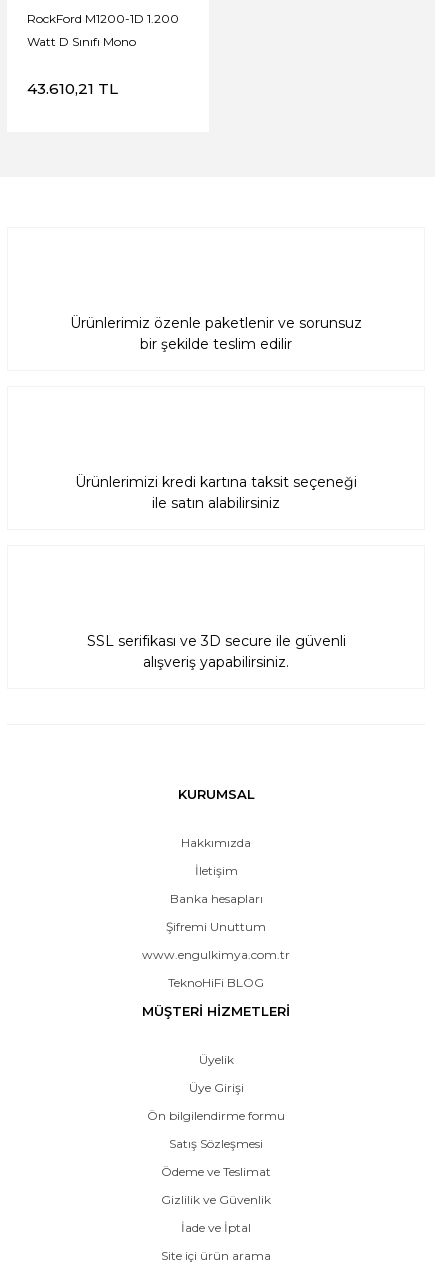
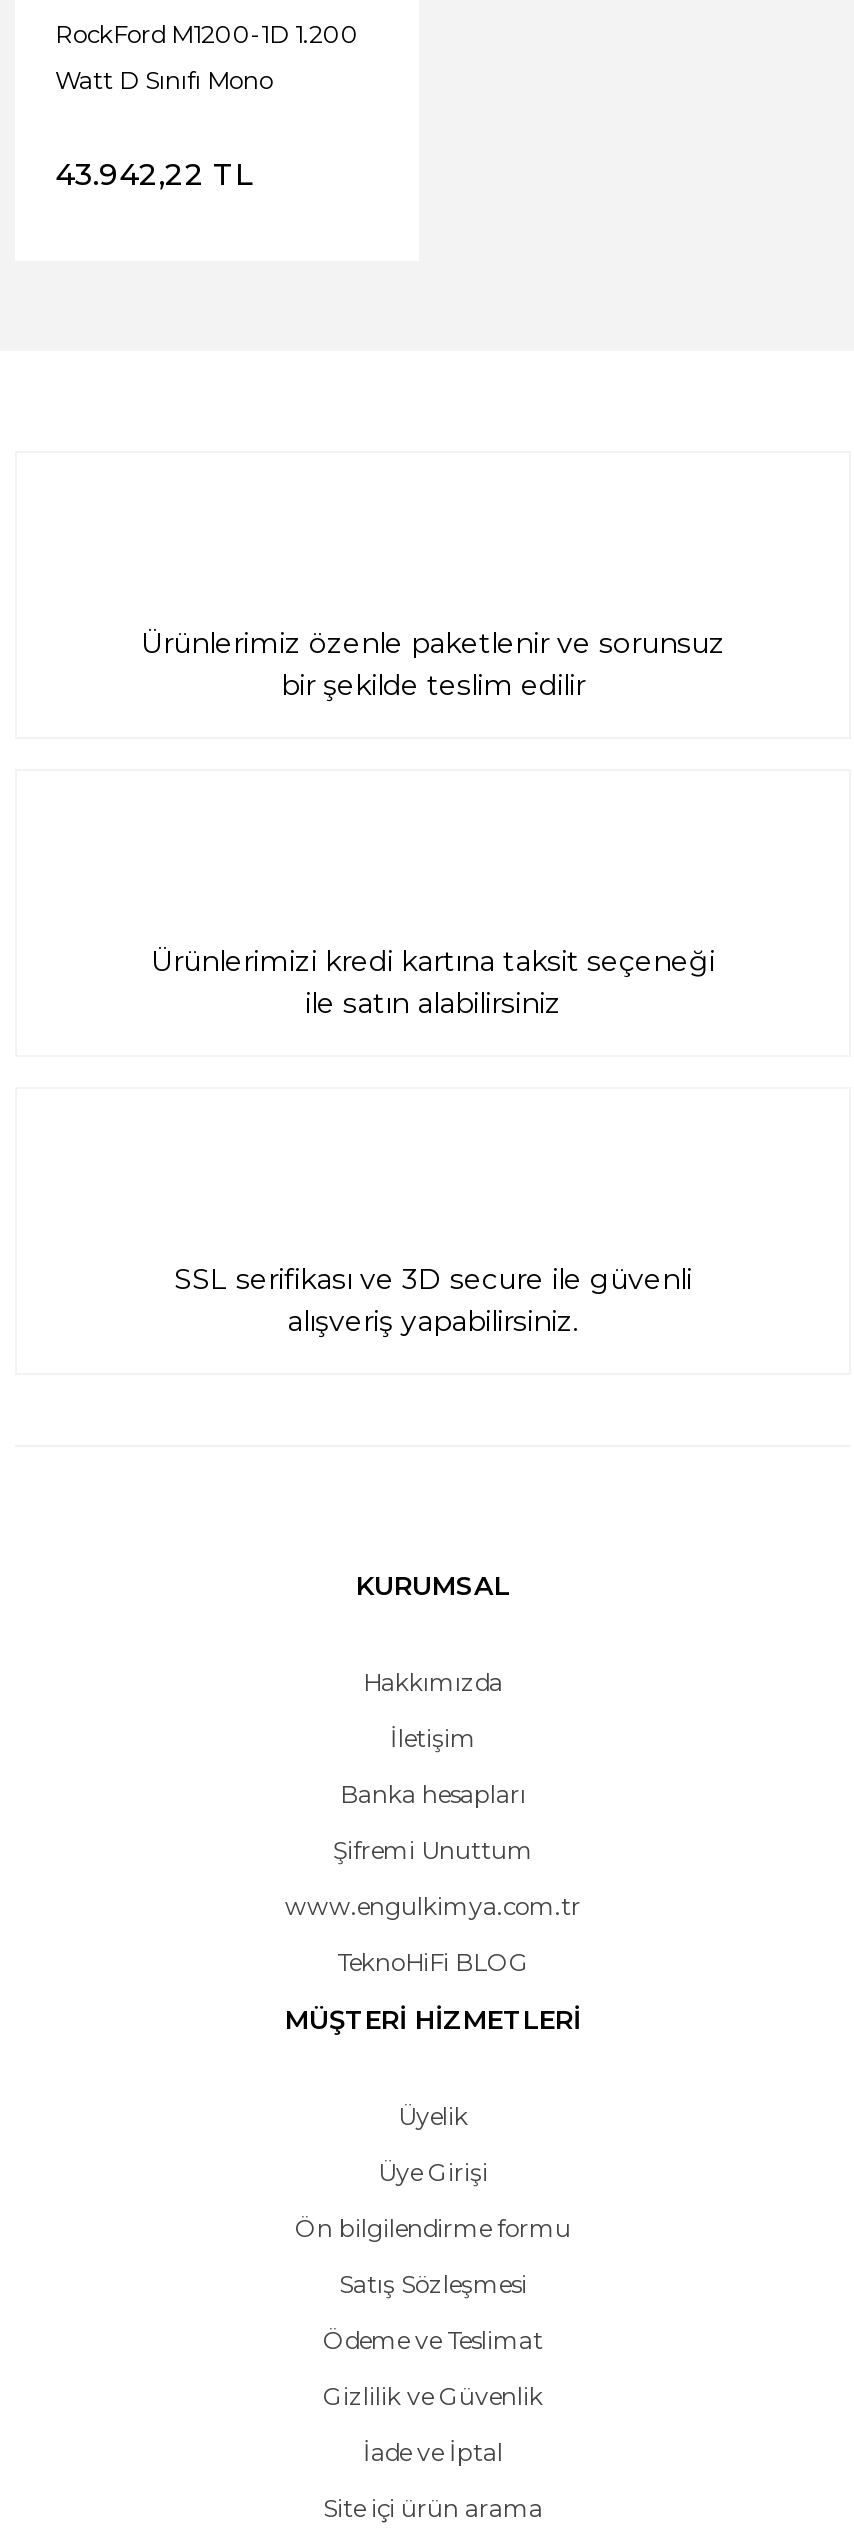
[27,79,118,98] 43.610,21 TL -> [55,156,253,194] 43.942,22 TL

